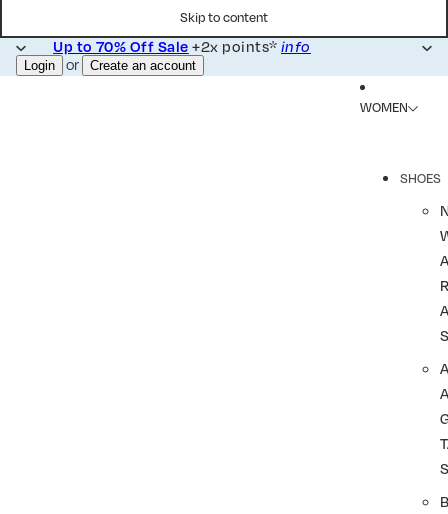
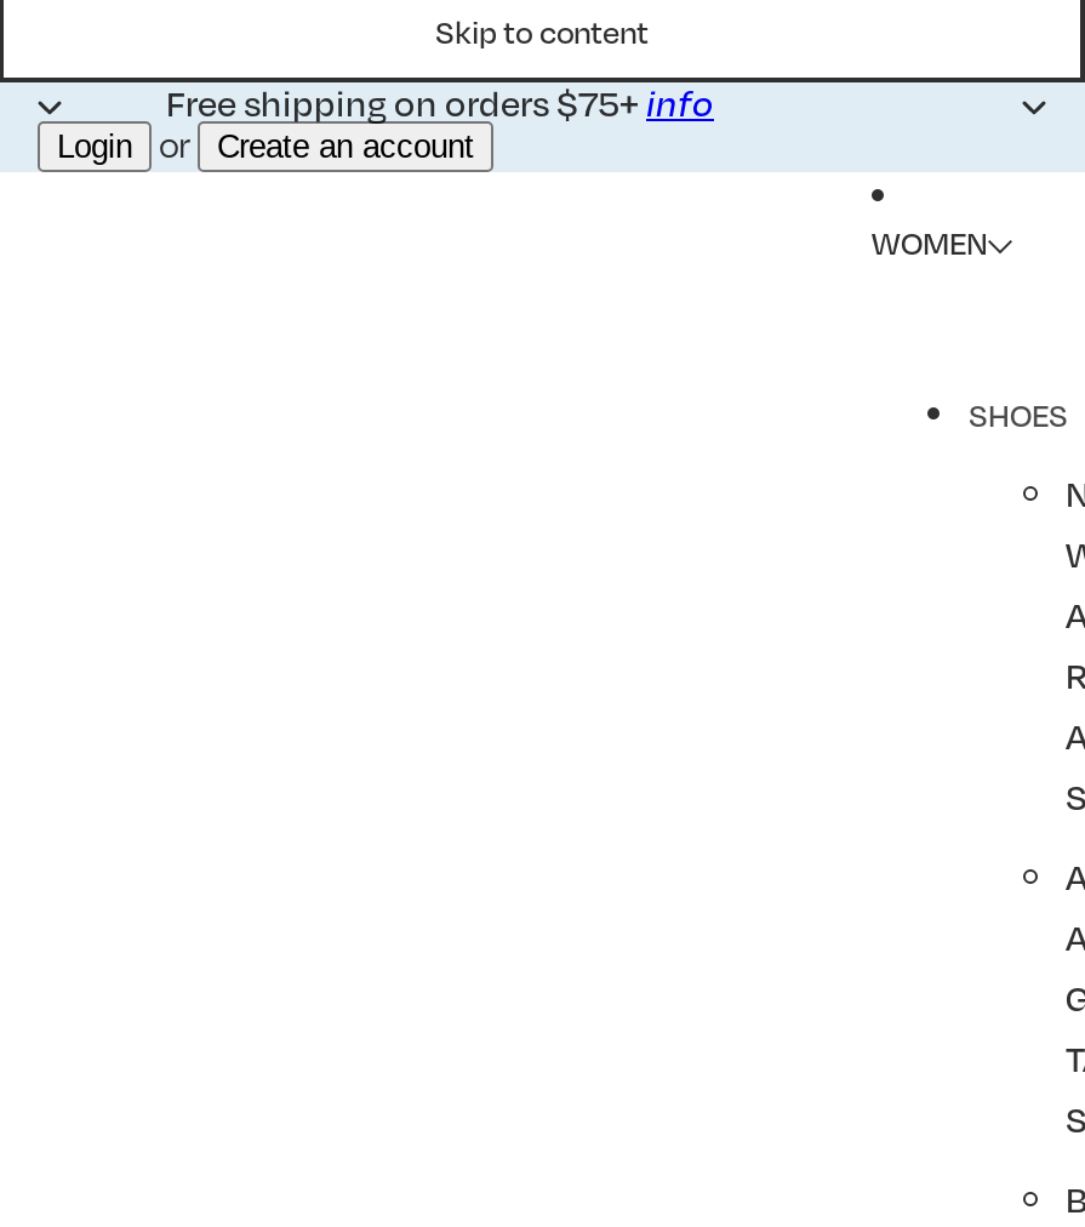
[53,36,311,56] Up to 70% Off Sale+2x points*info -> [166,80,714,124] Free shipping on orders $75+info

